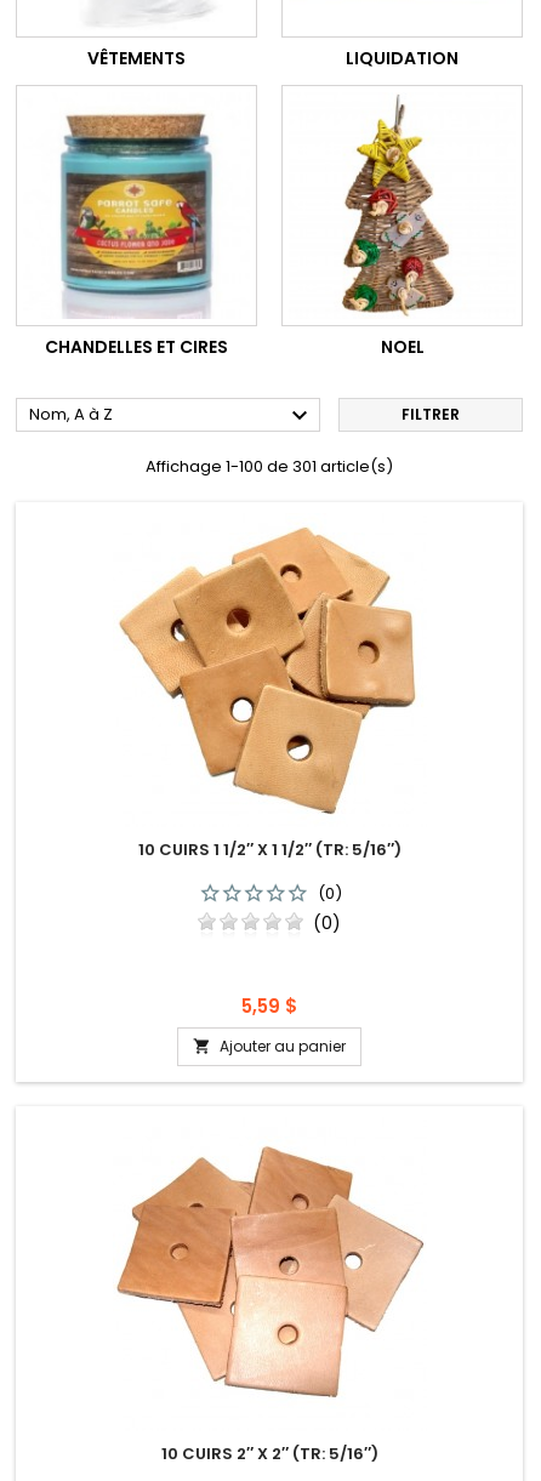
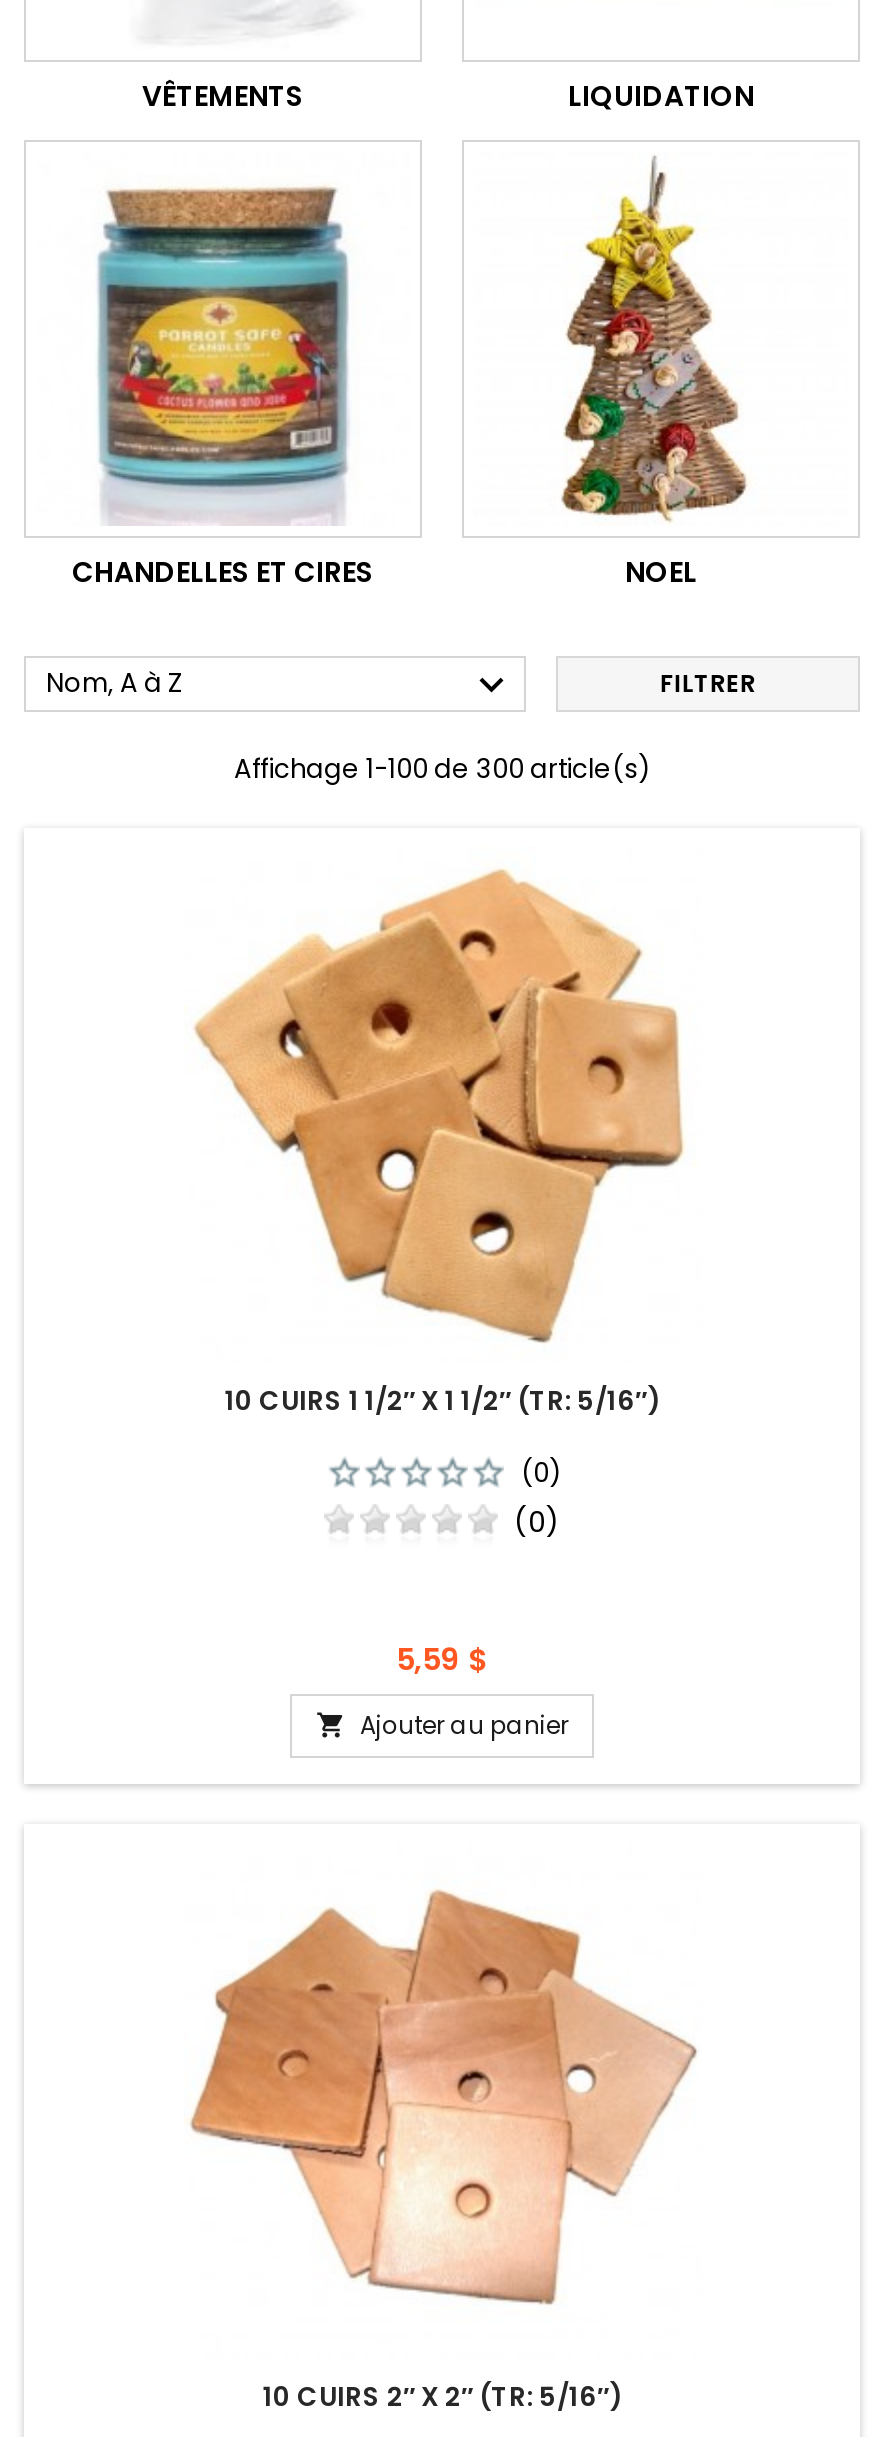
[146,455,393,478] Affichage 1-100 de 301 article(s) -> [234,750,650,788] Affichage 1-100 de 300 article(s)

